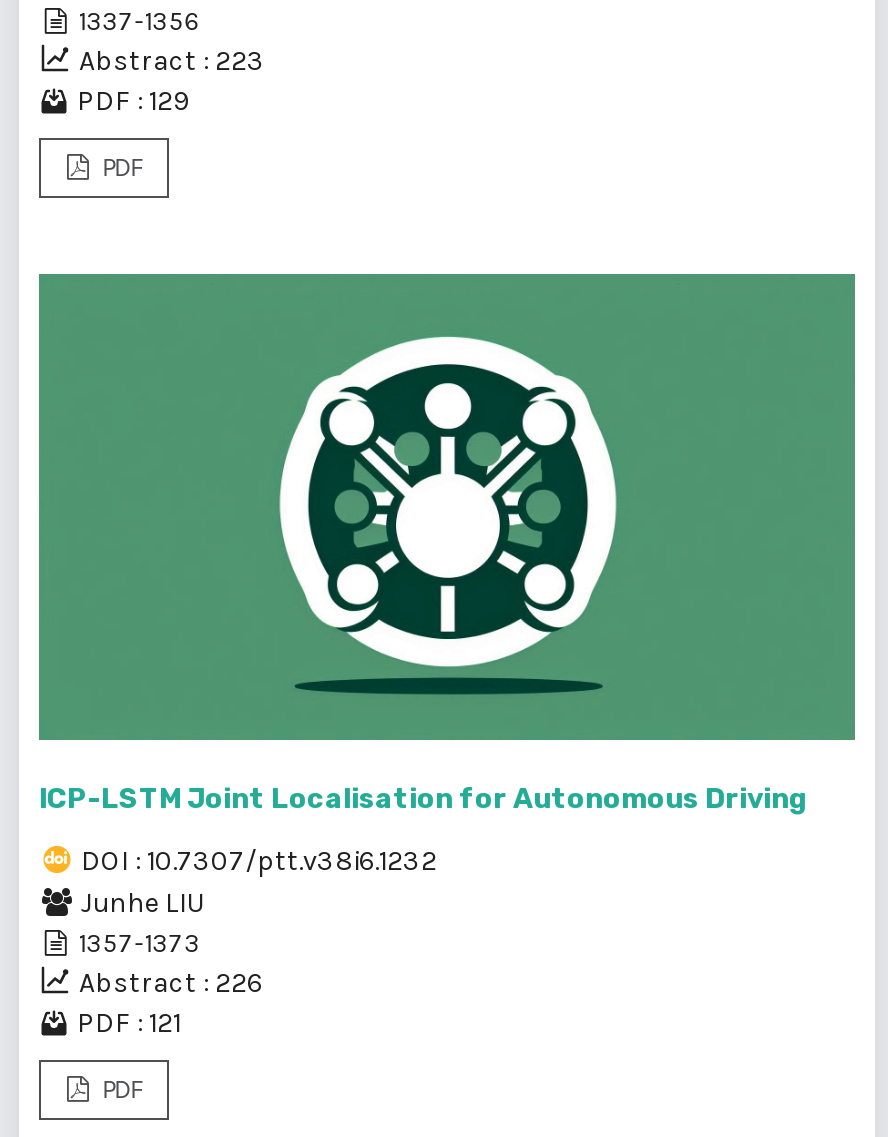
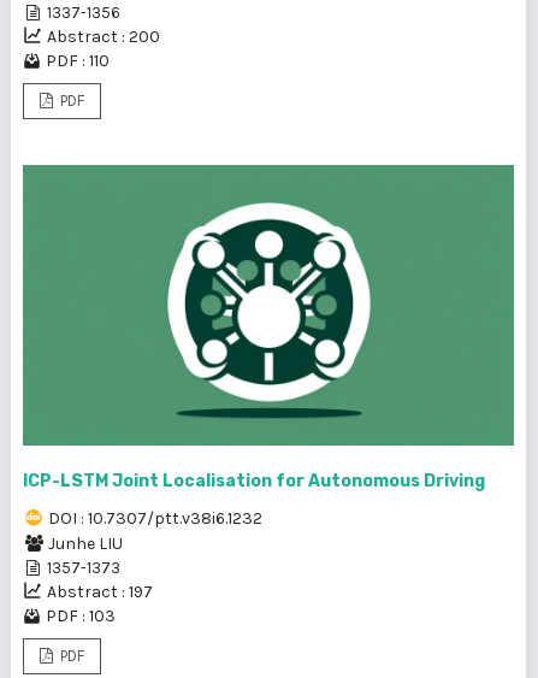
[79,43,265,77] Abstract : 223 -> [47,26,160,46] Abstract : 200
[77,83,189,117] PDF : 129 -> [46,50,110,70] PDF : 110
[79,965,263,999] Abstract : 226 -> [47,581,153,602] Abstract : 197
[77,1005,181,1039] PDF : 121 -> [46,605,116,626] PDF : 103

